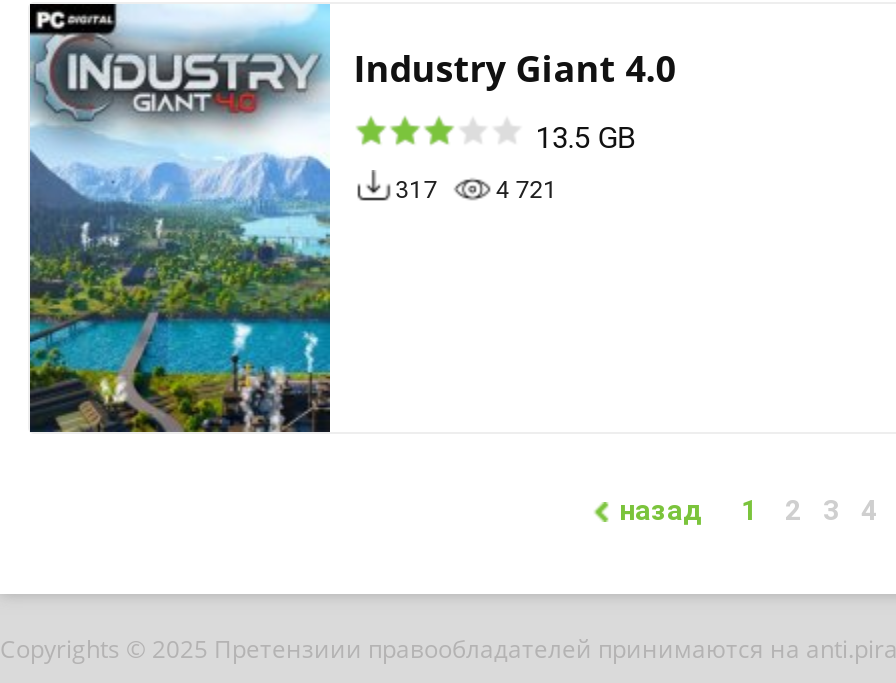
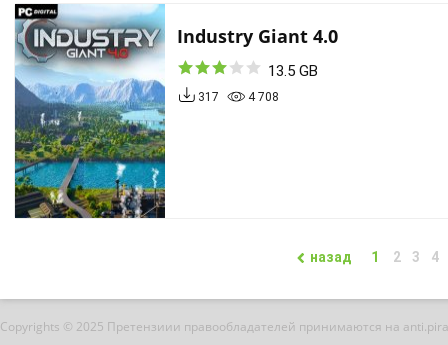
[495,176,557,204] 4 721 -> [248,90,279,104] 4 708

